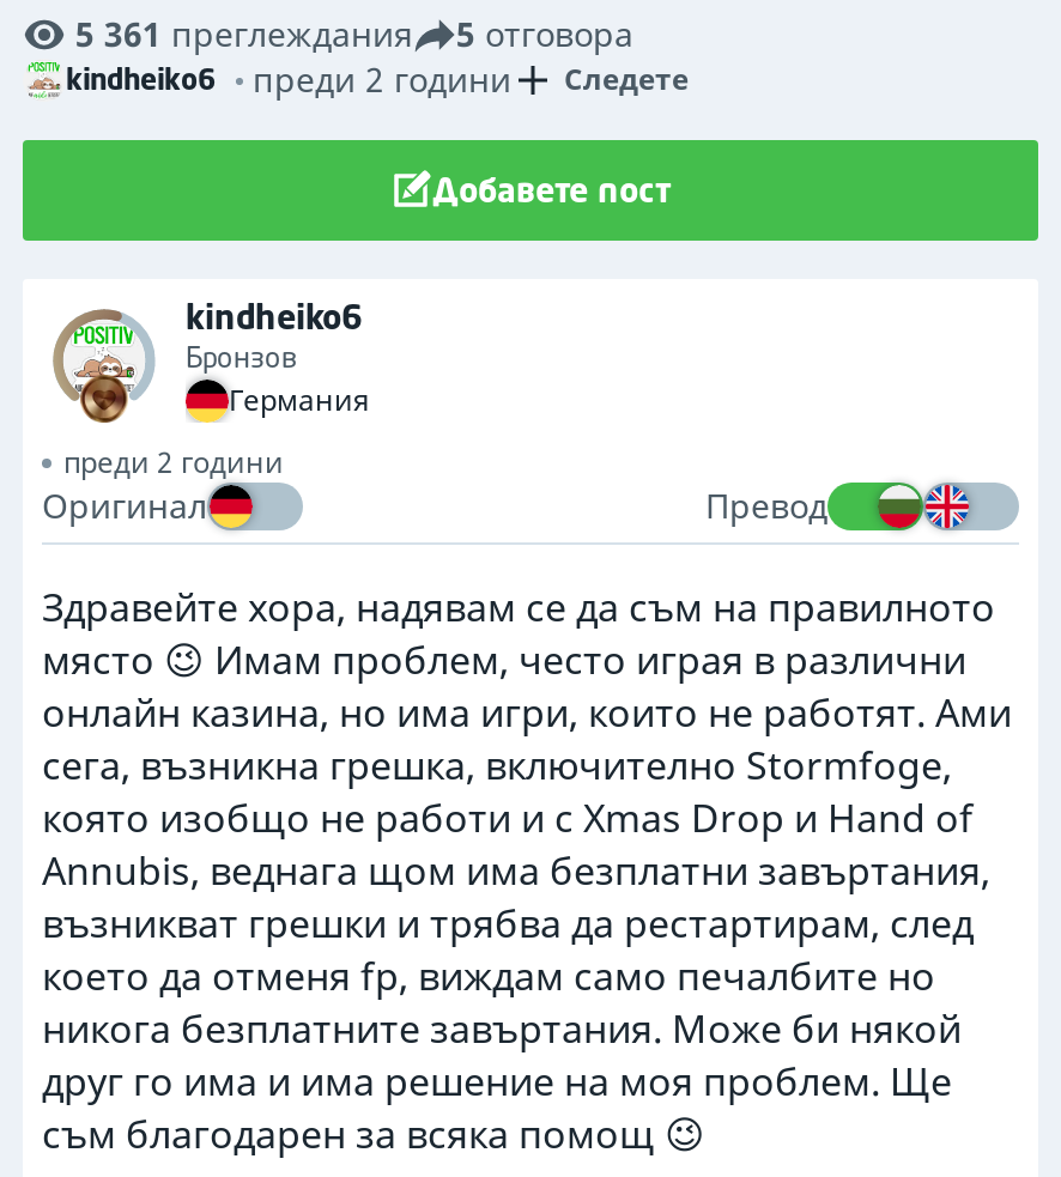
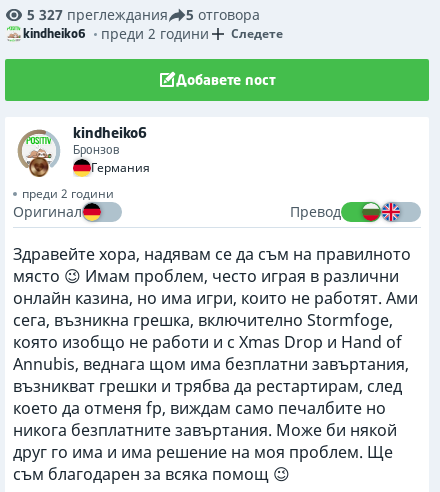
[75,11,413,56] 5 361 преглеждания -> [27,5,168,24] 5 327 преглеждания

